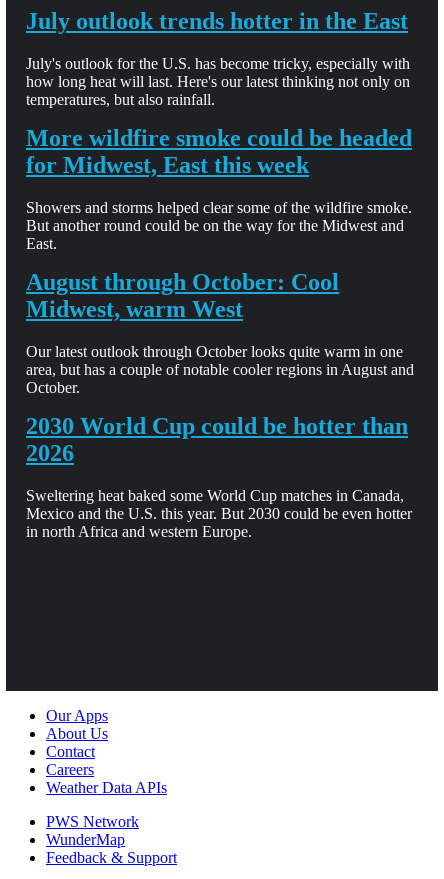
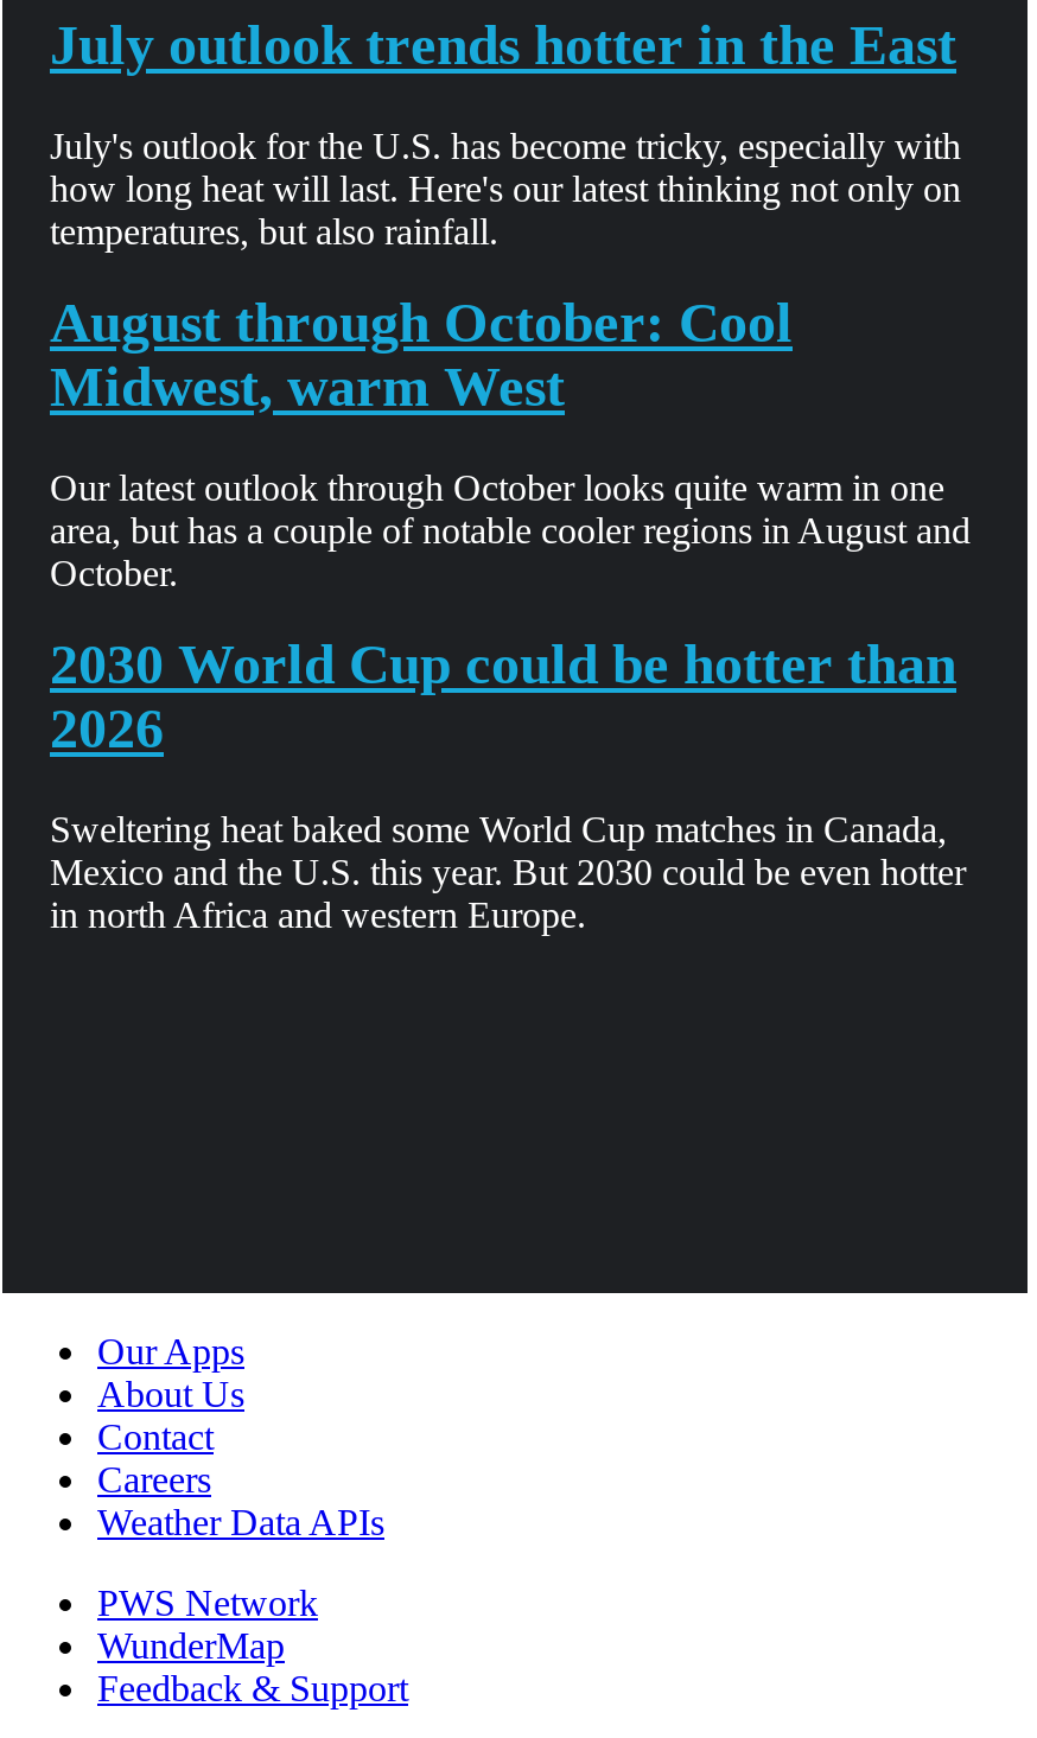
[26,125,412,252] More wildfire smoke could be headed | for Midwest, East this week | Showers and storms helped clear some of the wildfire smoke. | But another round could be on the way for the Midwest and | East. -> none

